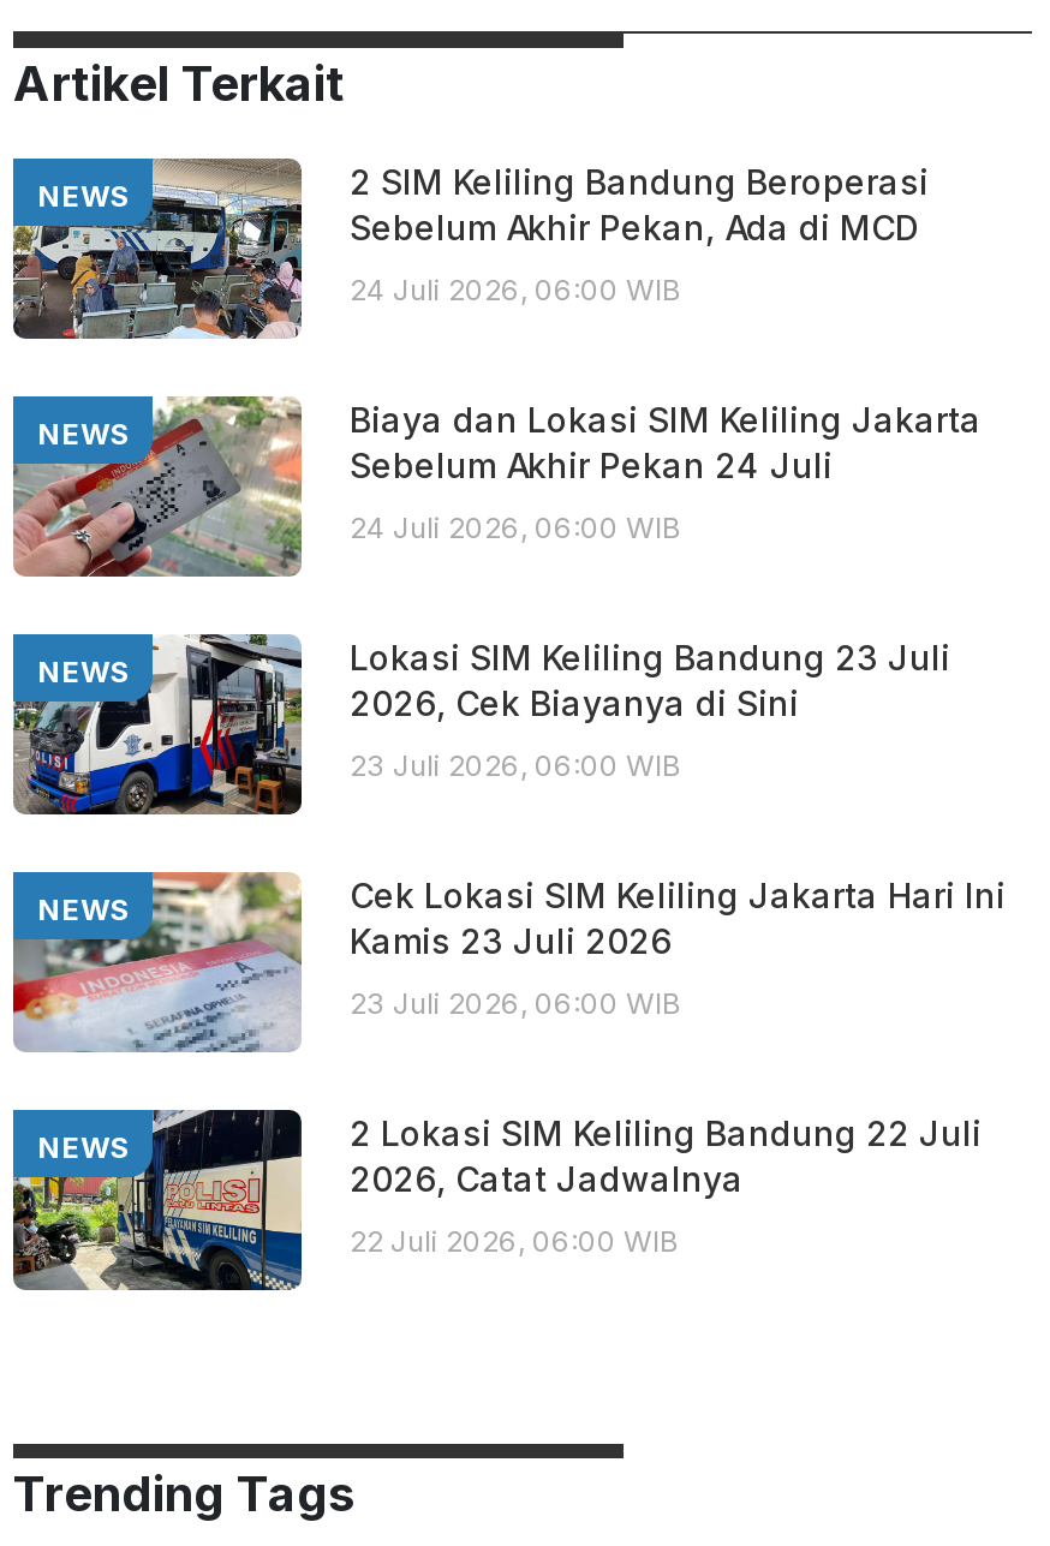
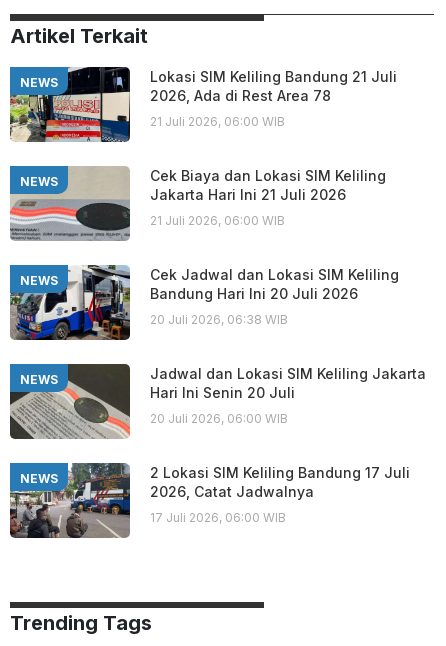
[11,156,929,341] [image] | 2 SIM Keliling Bandung Beroperasi | Sebelum Akhir Pekan, Ada di MCD -> [9,66,397,142] [image] | Lokasi SIM Keliling Bandung 21 Juli | 2026, Ada di Rest Area 78
[350,273,681,309] 24 Juli 2026, 06:00 WIB -> [150,114,285,129] 21 Juli 2026, 06:00 WIB
[13,396,982,579] [image] | Biaya dan Lokasi SIM Keliling Jakarta | Sebelum Akhir Pekan 24 Juli -> [10,166,386,241] [image] | Cek Biaya dan Lokasi SIM Keliling | Jakarta Hari Ini 21 Juli 2026
[350,511,681,547] 24 Juli 2026, 06:00 WIB -> [150,213,285,228] 21 Juli 2026, 06:00 WIB
[350,638,950,724] Lokasi SIM Keliling Bandung 23 Juli | 2026, Cek Biayanya di Sini -> [150,266,399,302] Cek Jadwal dan Lokasi SIM Keliling | Bandung Hari Ini 20 Juli 2026
[350,748,681,784] 23 Juli 2026, 06:00 WIB -> [150,312,288,327] 20 Juli 2026, 06:38 WIB
[11,870,1006,1052] [image] | Cek Lokasi SIM Keliling Jakarta Hari Ini | Kamis 23 Juli 2026 -> [9,363,426,439] [image] | Jadwal dan Lokasi SIM Keliling Jakarta | Hari Ini Senin 20 Juli
[350,986,681,1022] 23 Juli 2026, 06:00 WIB -> [150,411,288,426] 20 Juli 2026, 06:00 WIB
[13,1108,982,1293] [image] | 2 Lokasi SIM Keliling Bandung 22 Juli -> [10,462,410,539] [image] | 2 Lokasi SIM Keliling Bandung 17 Juli
[350,1224,679,1260] 22 Juli 2026, 06:00 WIB -> [150,510,286,525] 17 Juli 2026, 06:00 WIB

